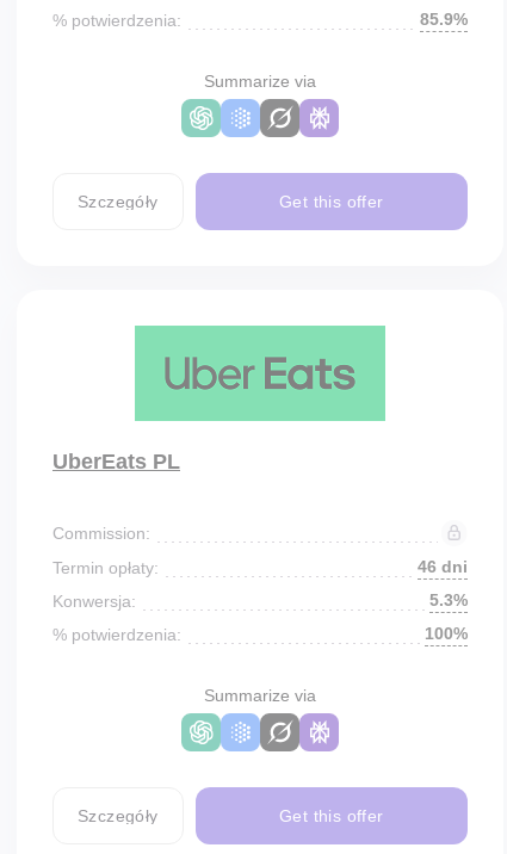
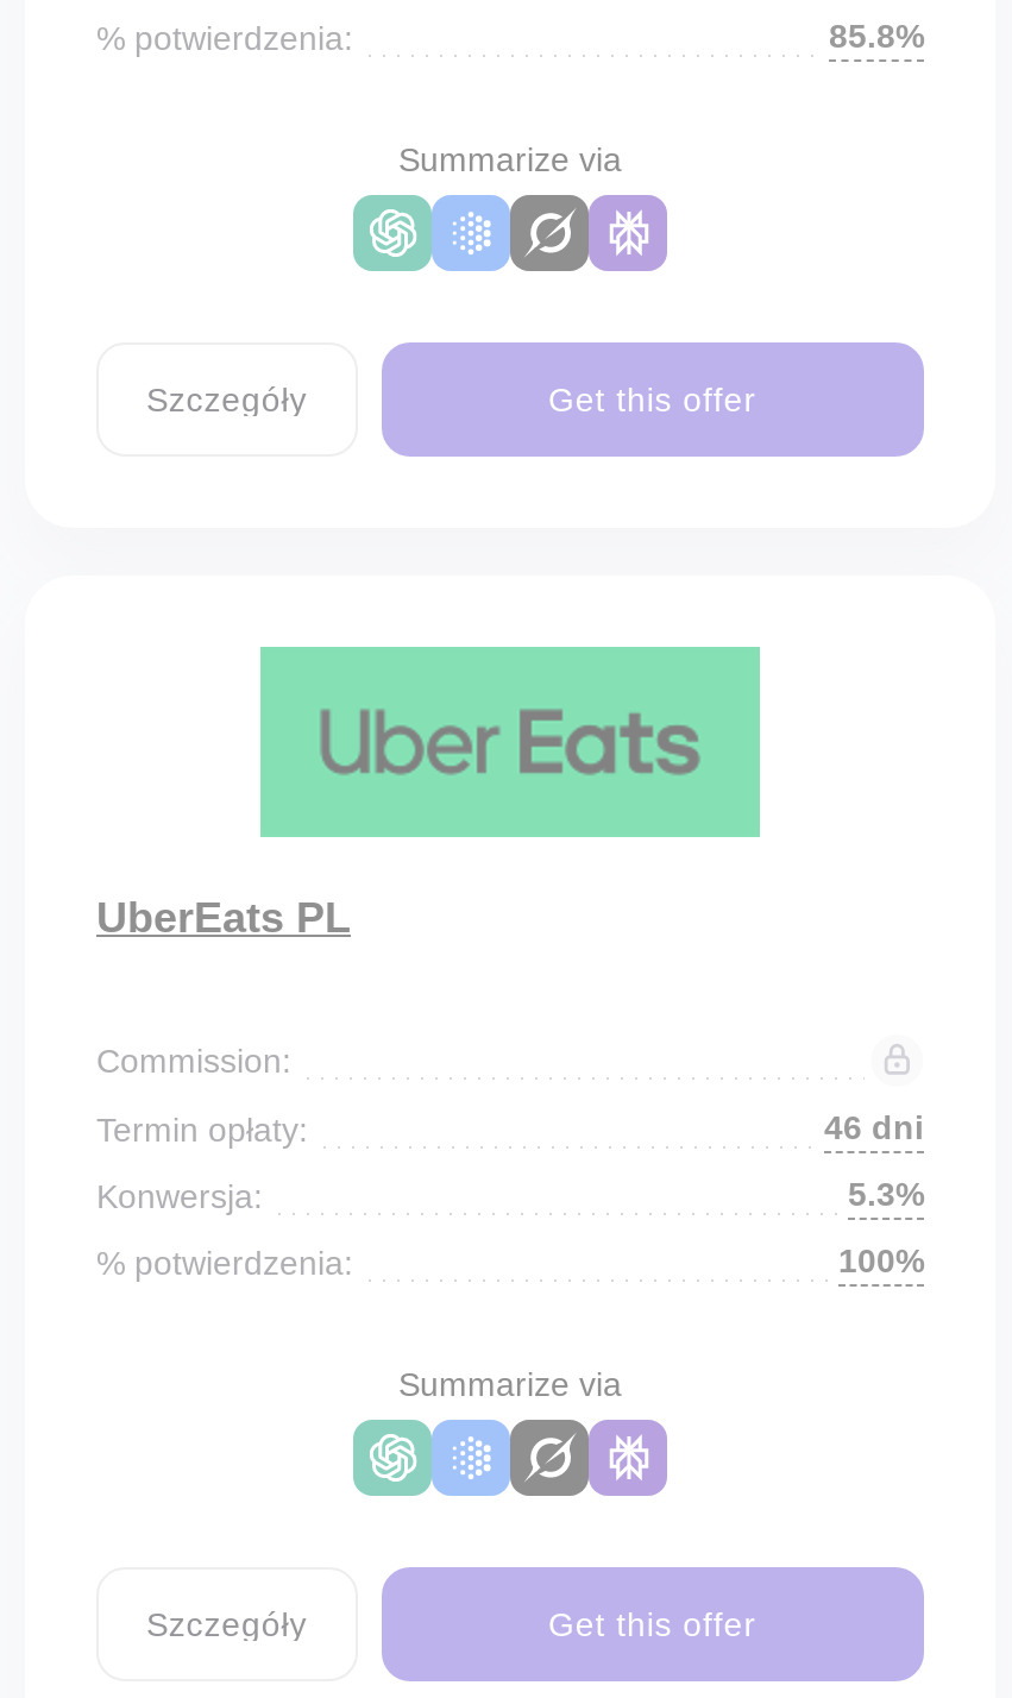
[420,10,468,29] 85.9% -> [829,17,924,55] 85.8%

